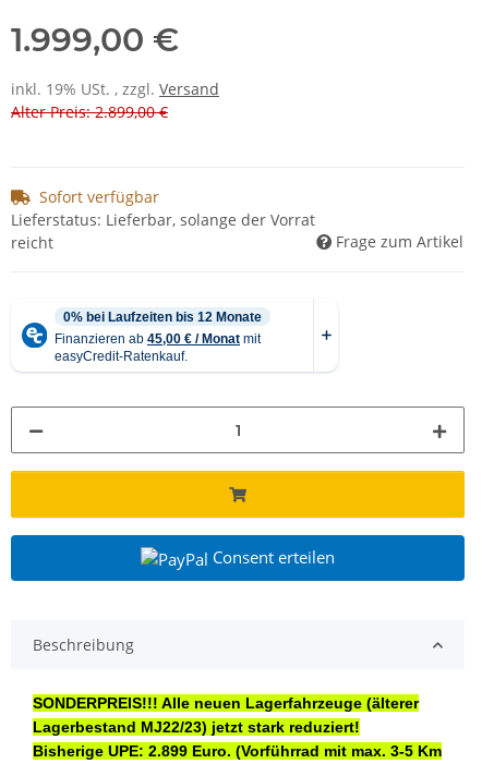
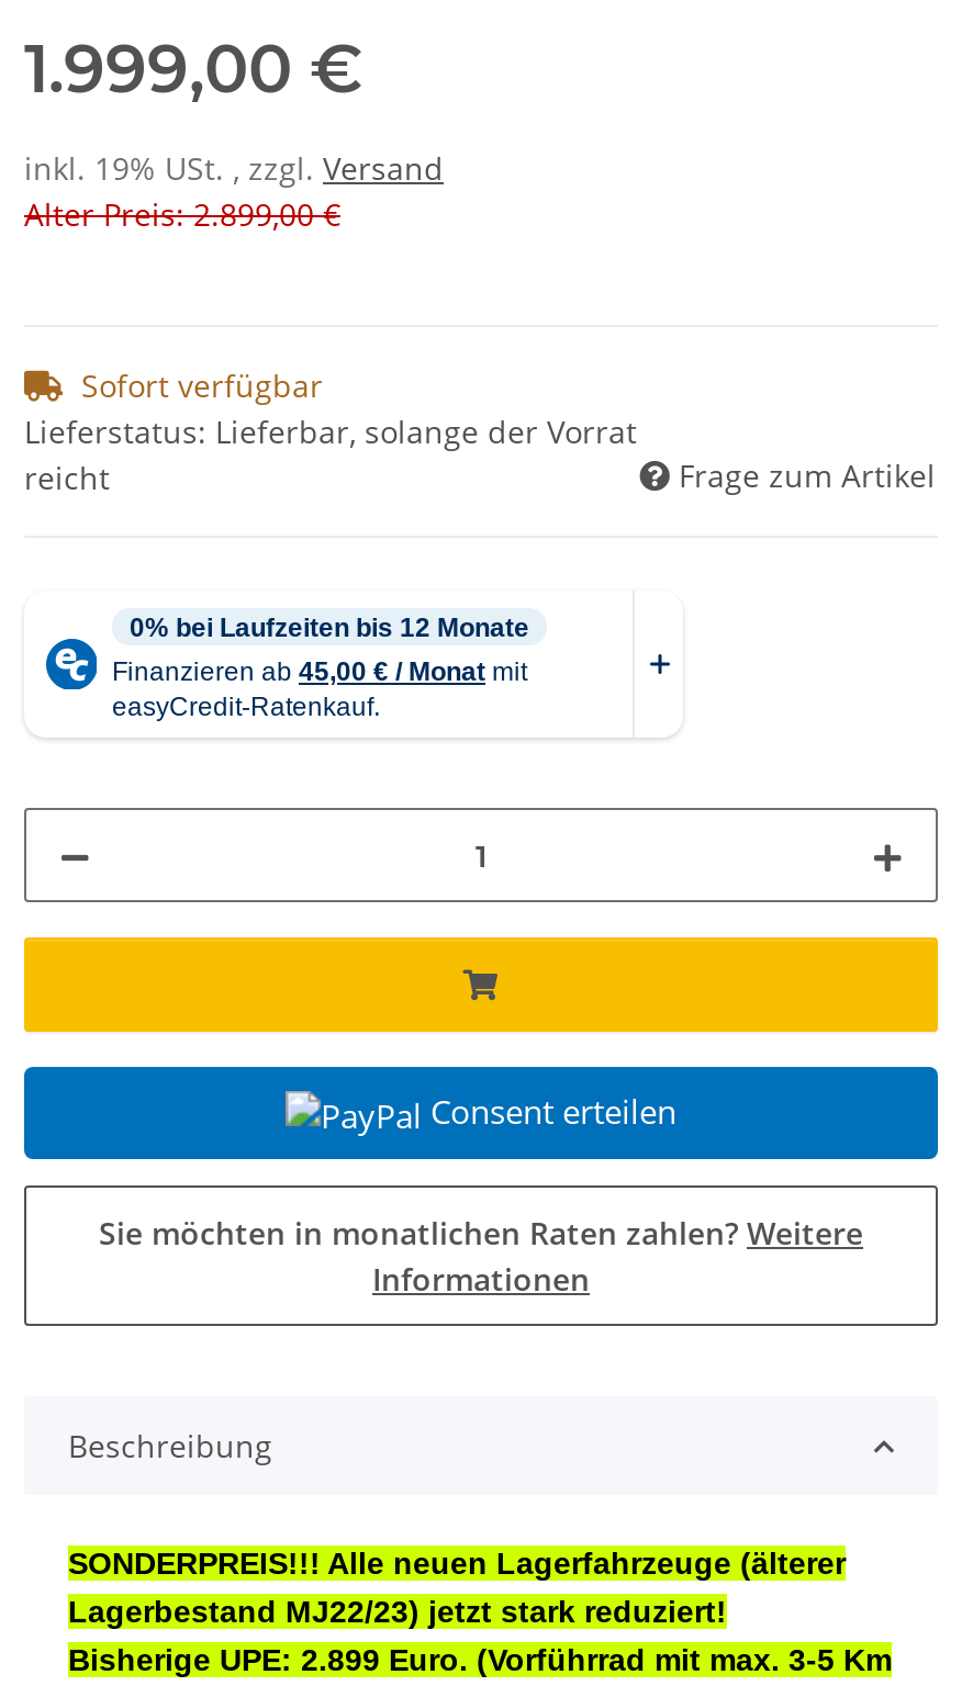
none -> [99,1212,863,1300] Sie möchten in monatlichen Raten zahlen? Weitere | Informationen

